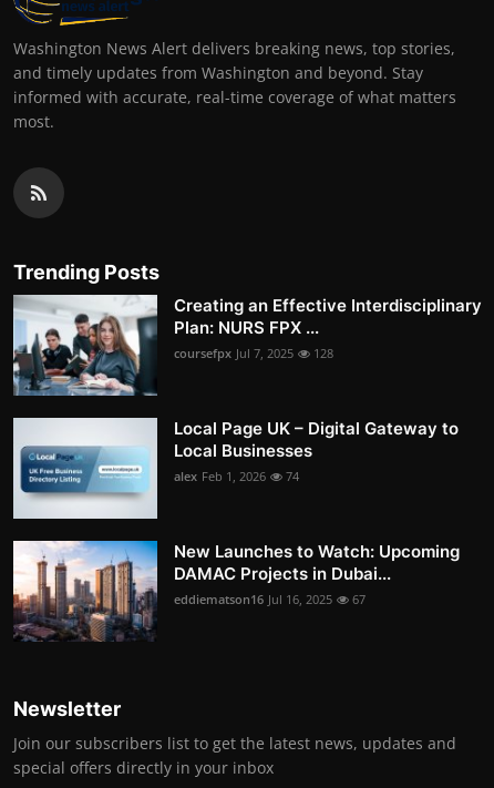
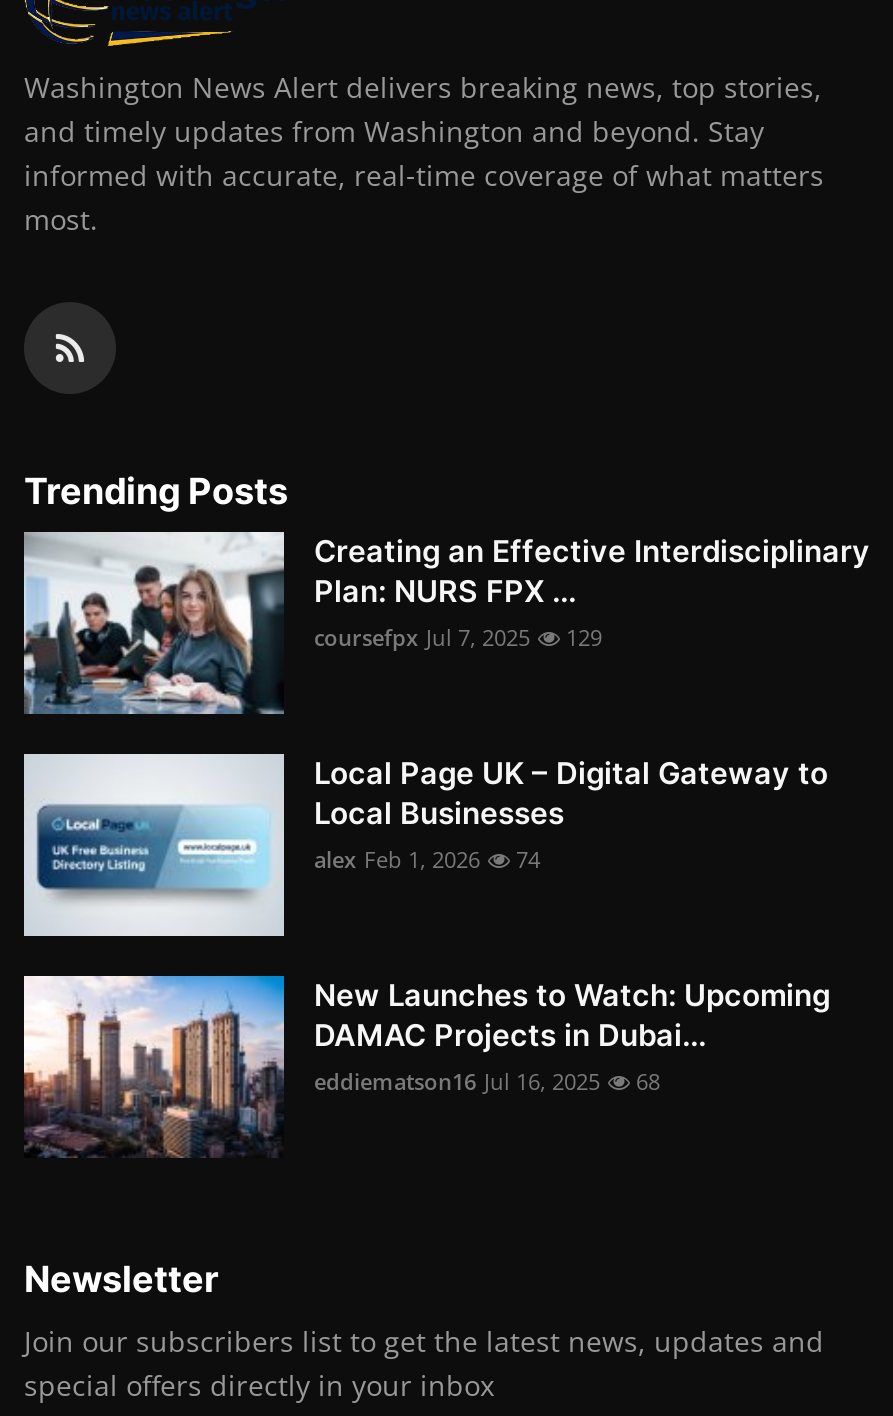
[174,345,333,362] coursefpx Jul 7, 2025 128 -> [314,623,602,653] coursefpx Jul 7, 2025 129
[174,591,366,608] eddiematson16 Jul 16, 2025 67 -> [314,1067,660,1097] eddiematson16 Jul 16, 2025 68

